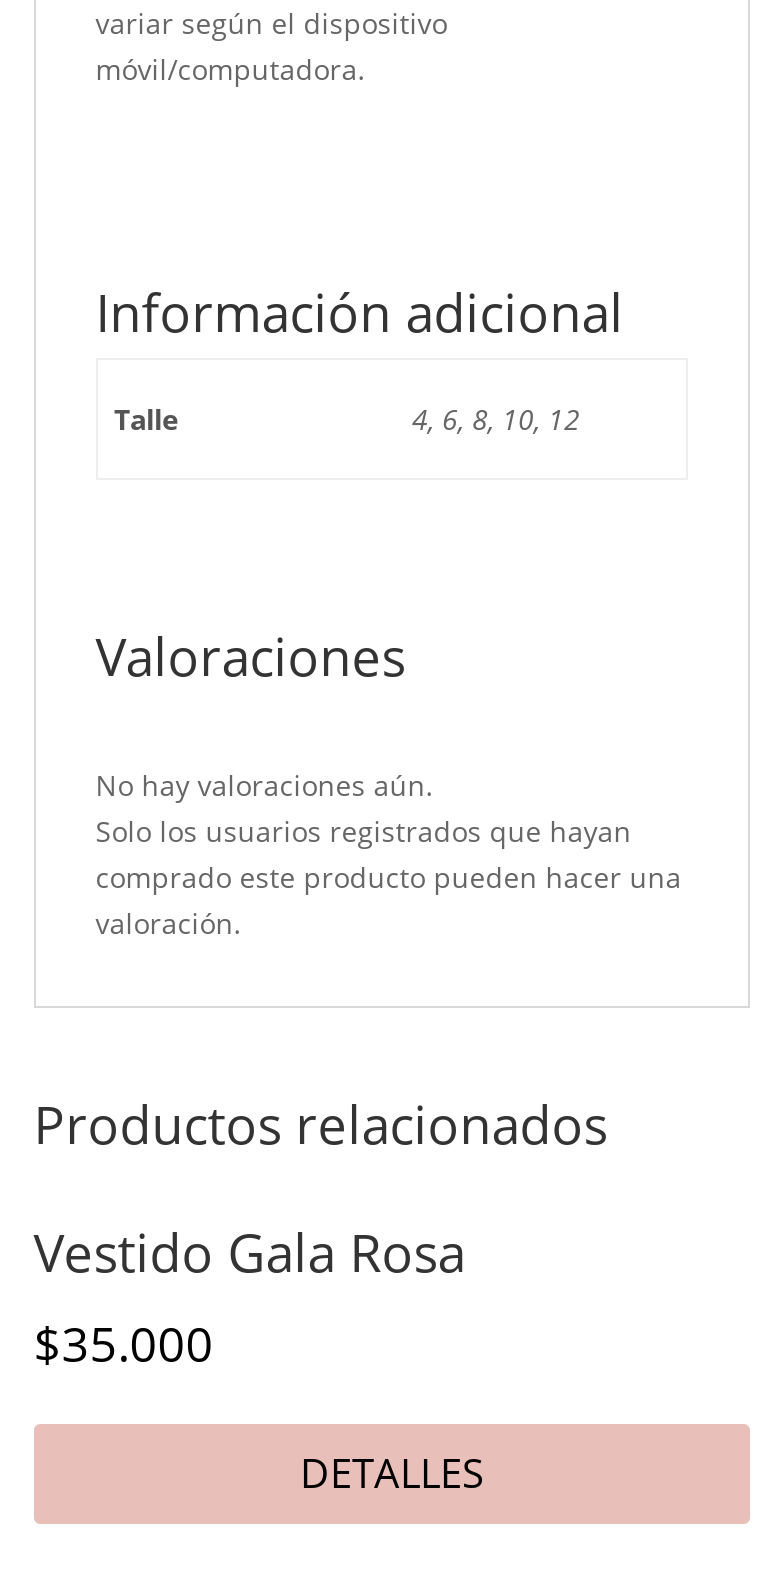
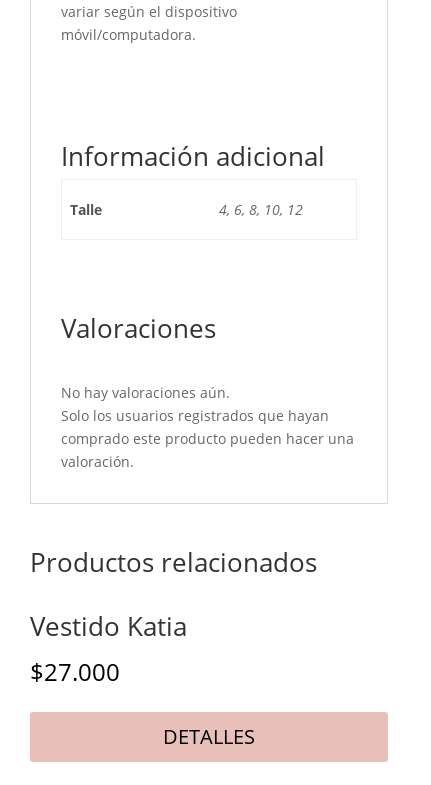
[34,1217,466,1377] Vestido Gala Rosa | $35.000 -> [30,608,187,688] Vestido Katia | $27.000

